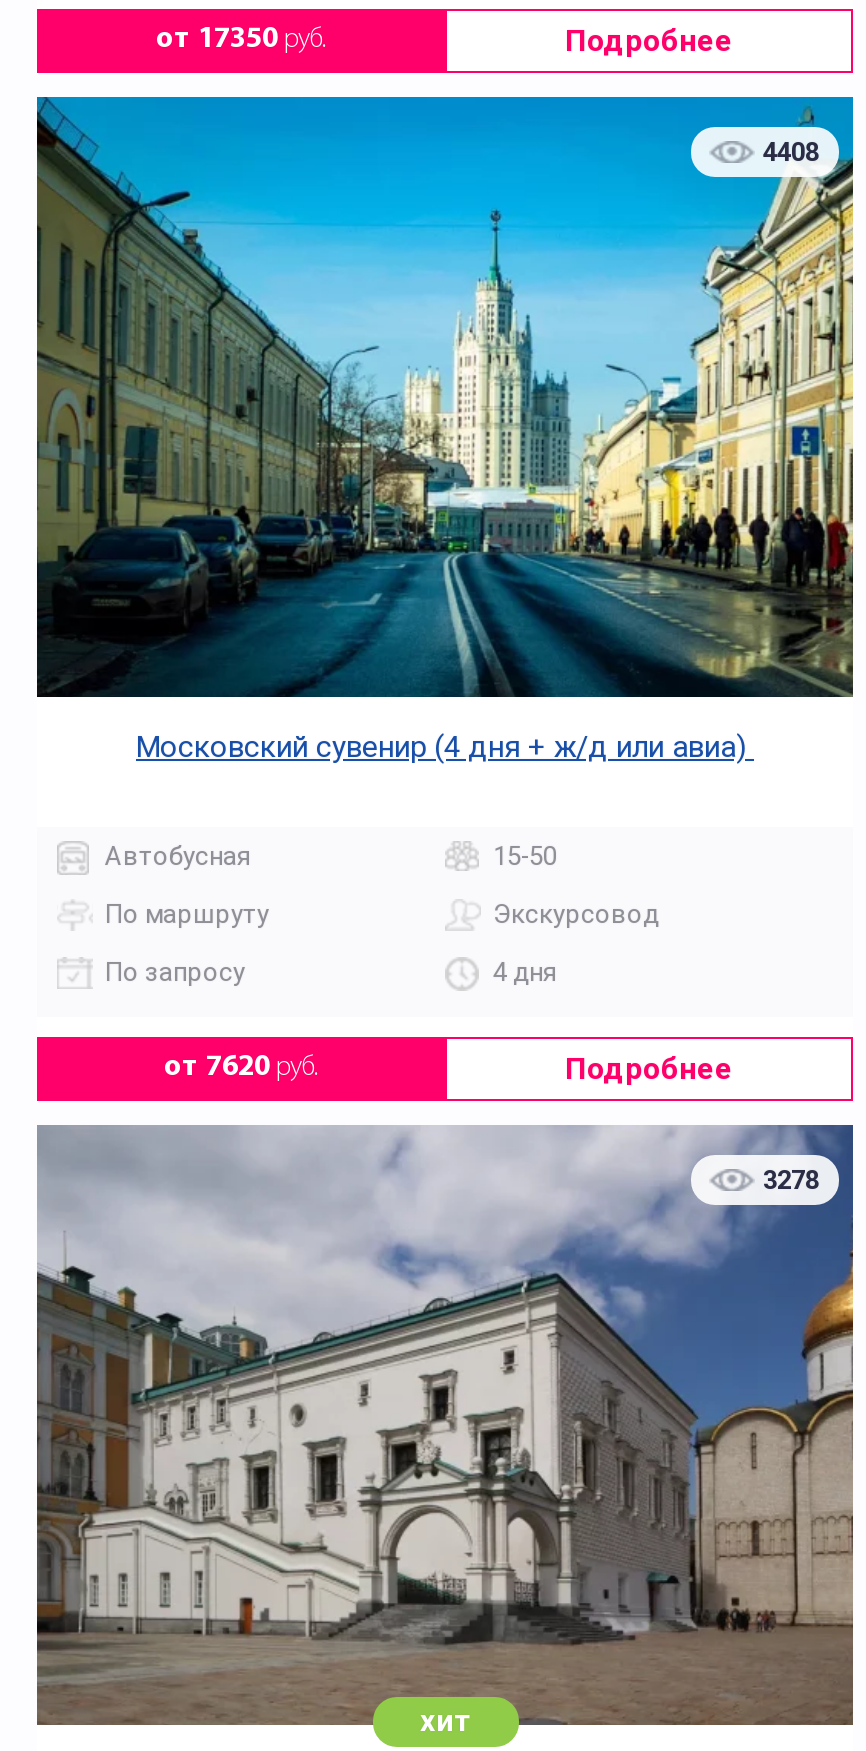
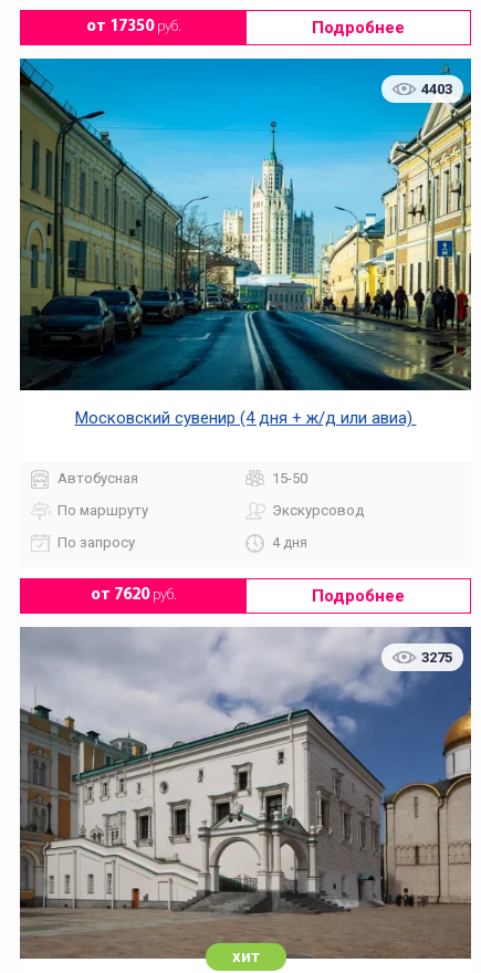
[763,137,819,167] 4408 -> [421,81,452,97] 4403
[763,1165,819,1195] 3278 -> [421,649,452,666] 3275

